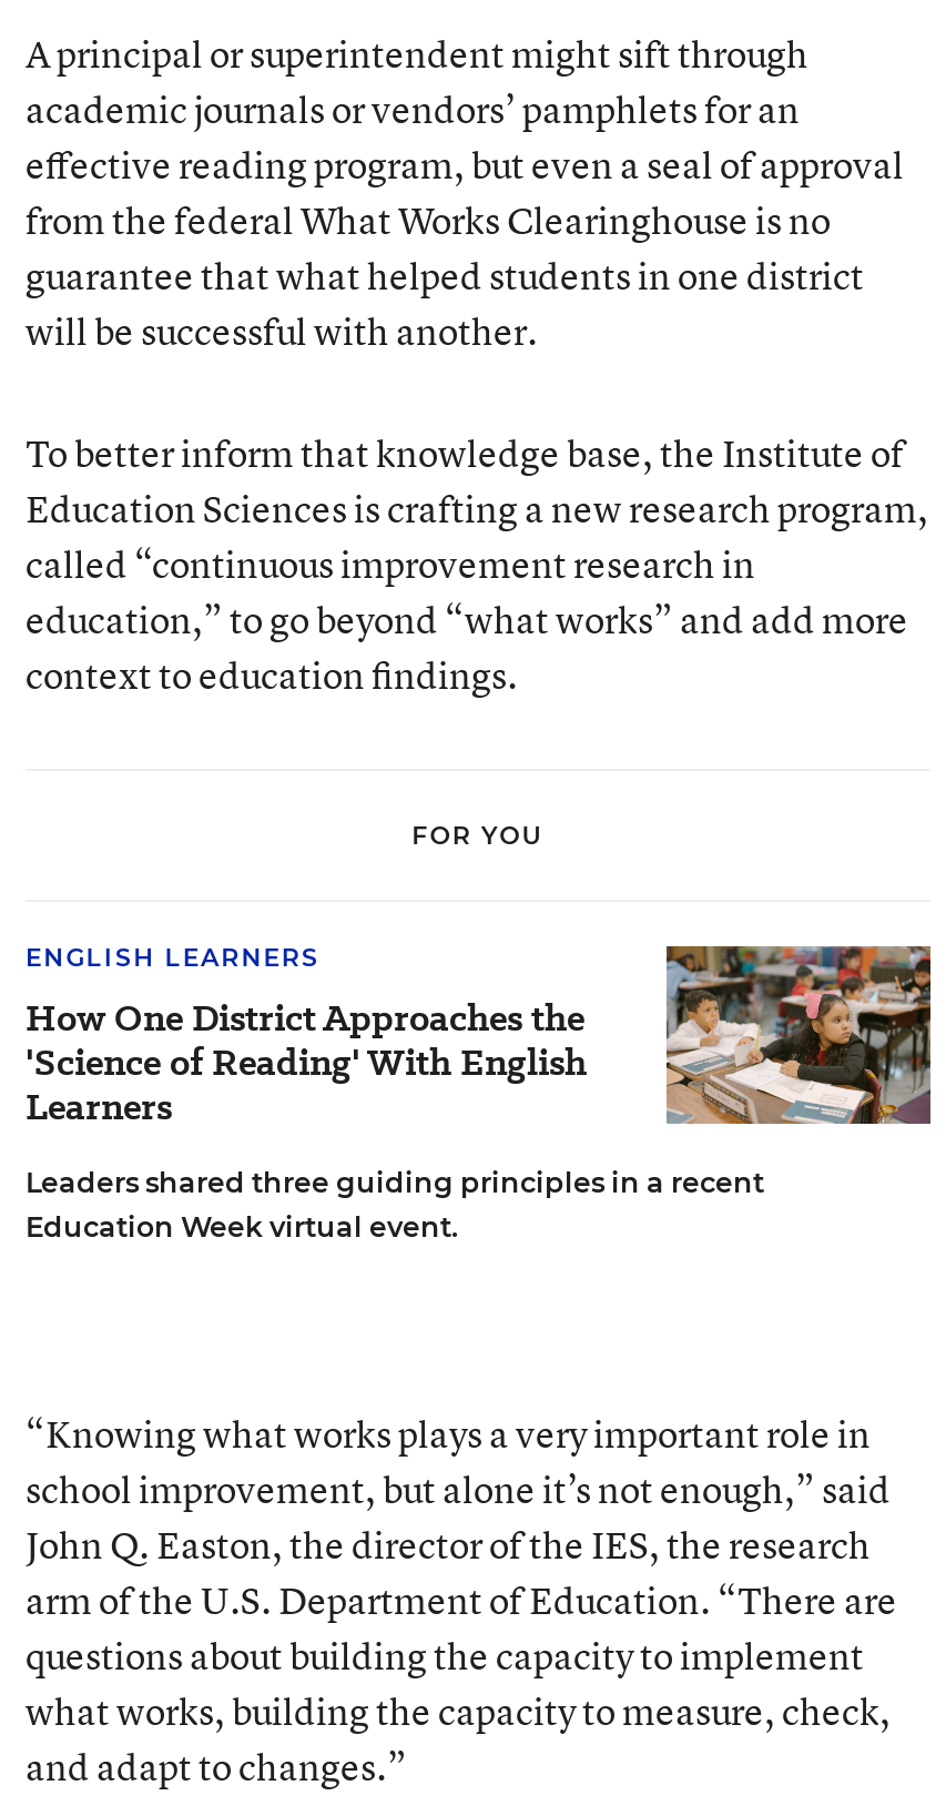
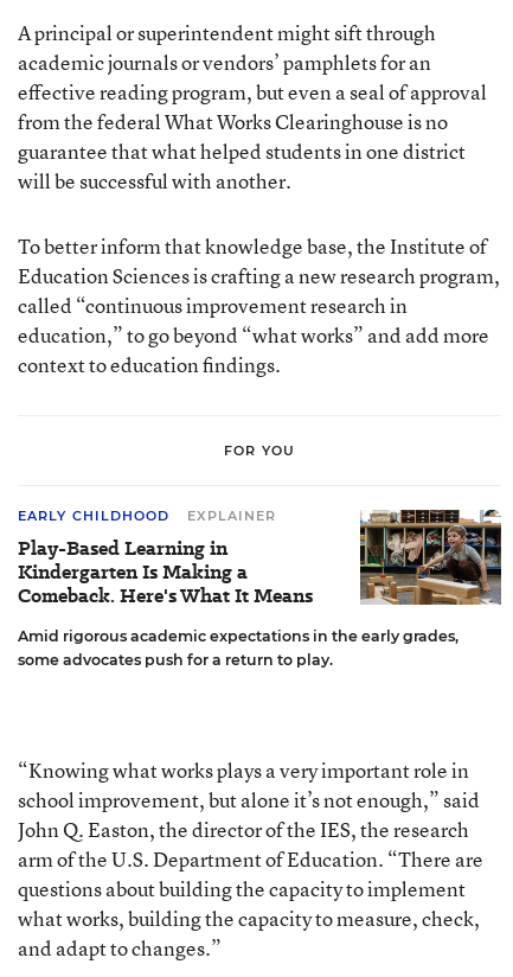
[26,942,587,1133] ENGLISH LEARNERS | How One District Approaches the | 'Science of Reading' With English | Learners -> [18,507,313,609] EARLY CHILDHOOD | EXPLAINER | Play-Based Learning in | Kindergarten Is Making a | Comeback. Here's What It Means
[26,944,933,1244] [image] | Leaders shared three guiding principles in a recent | Education Week virtual event. -> [18,509,501,669] [image] | Amid rigorous academic expectations in the early grades, | some advocates push for a return to play.

